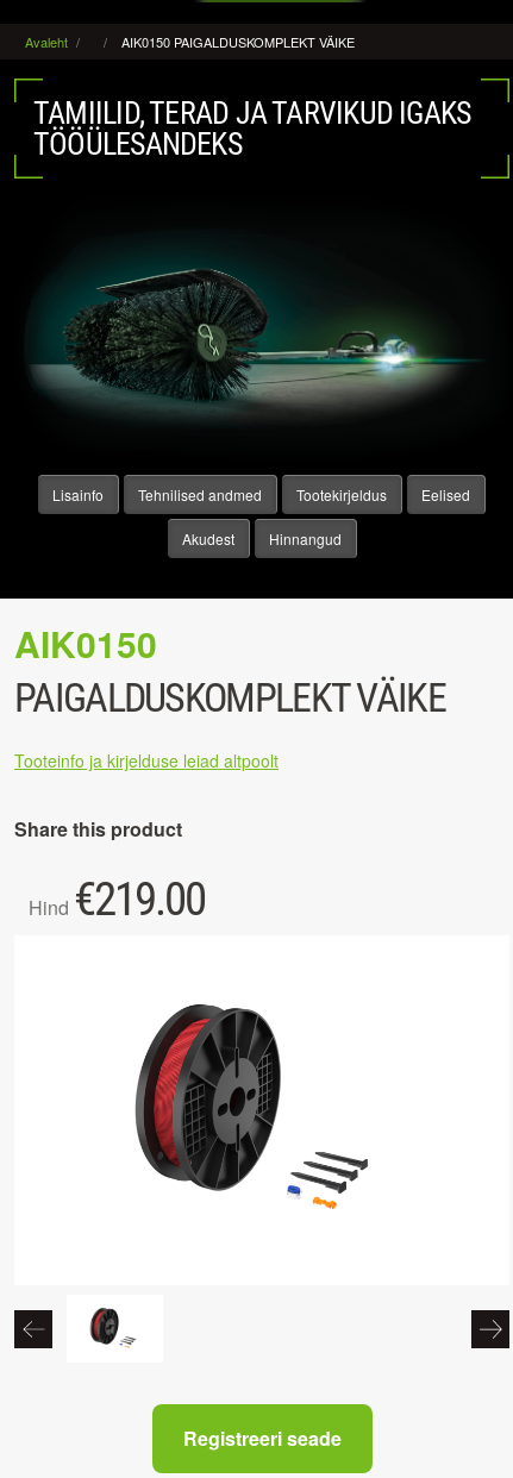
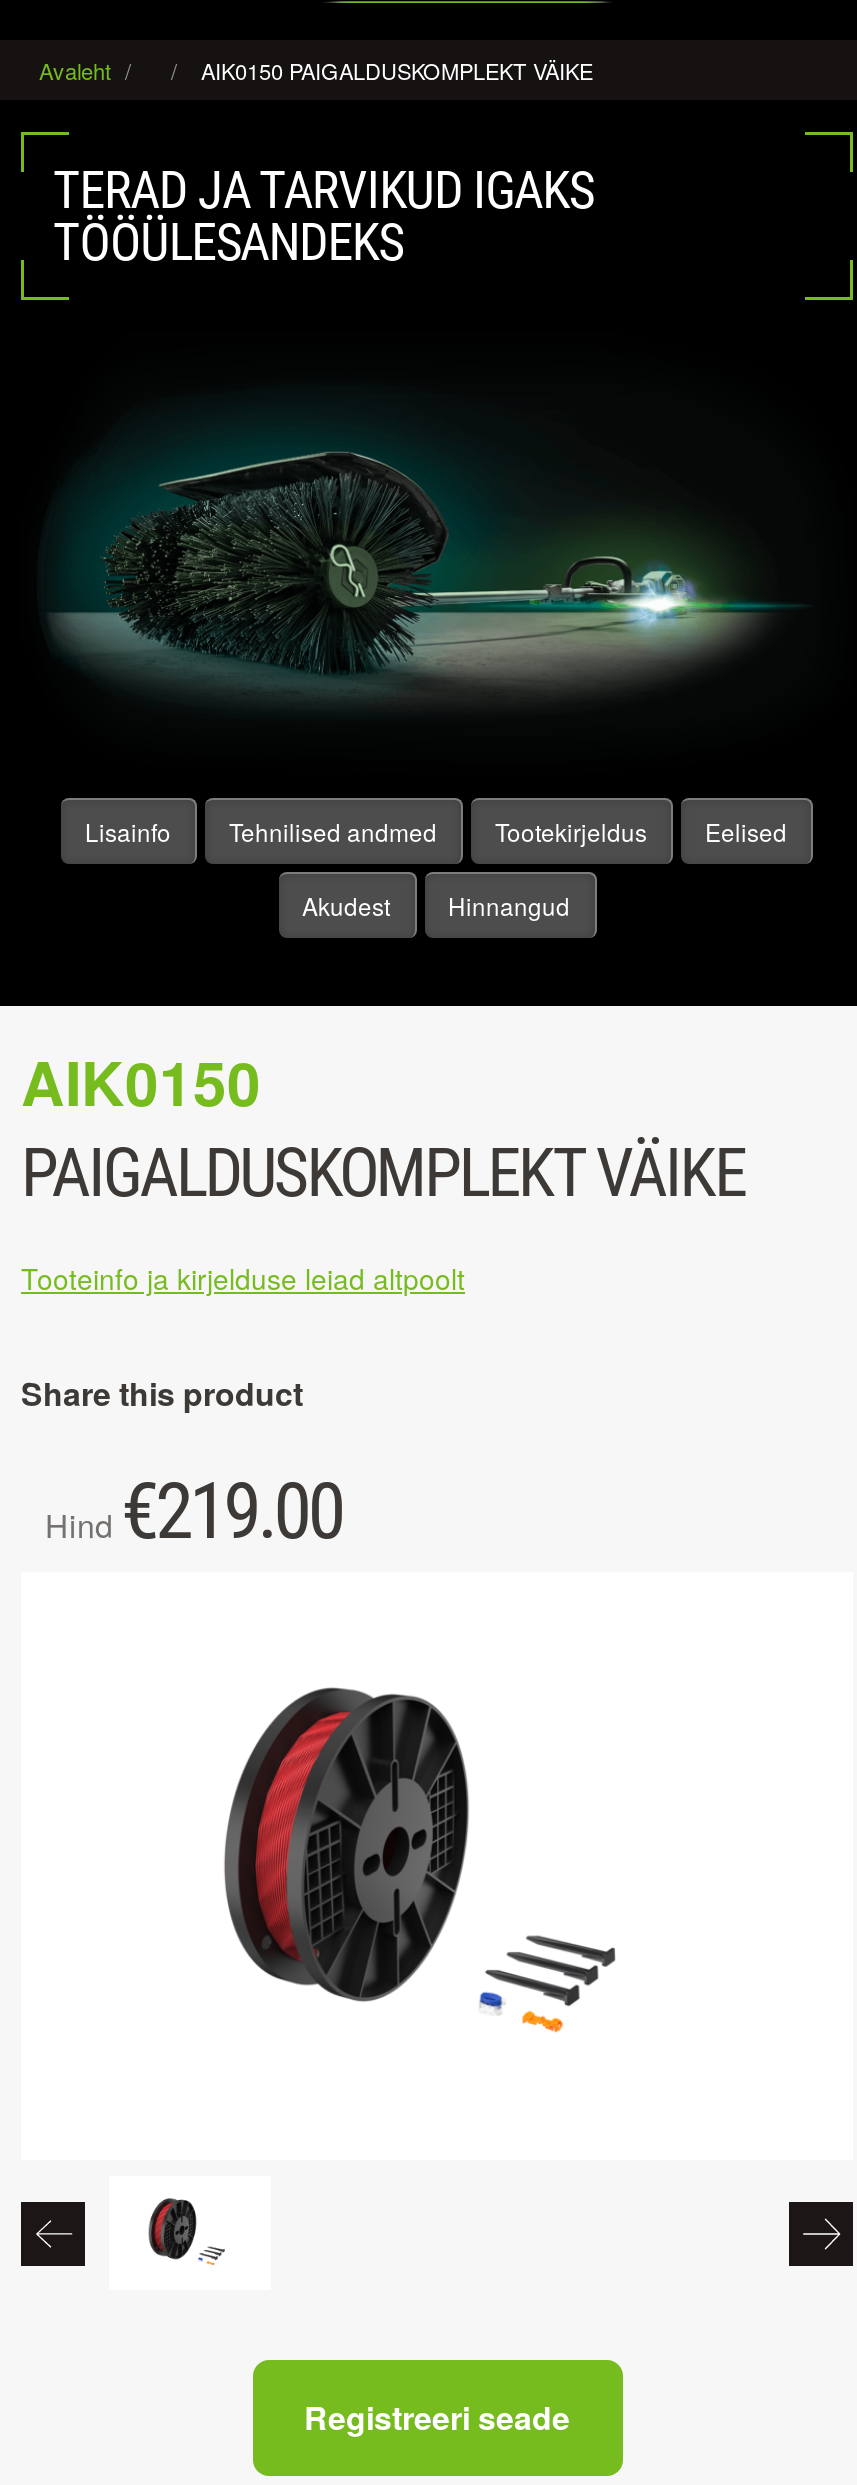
[33,95,471,131] TAMIILID, TERAD JA TARVIKUD IGAKS -> [53,160,593,220] TERAD JA TARVIKUD IGAKS

